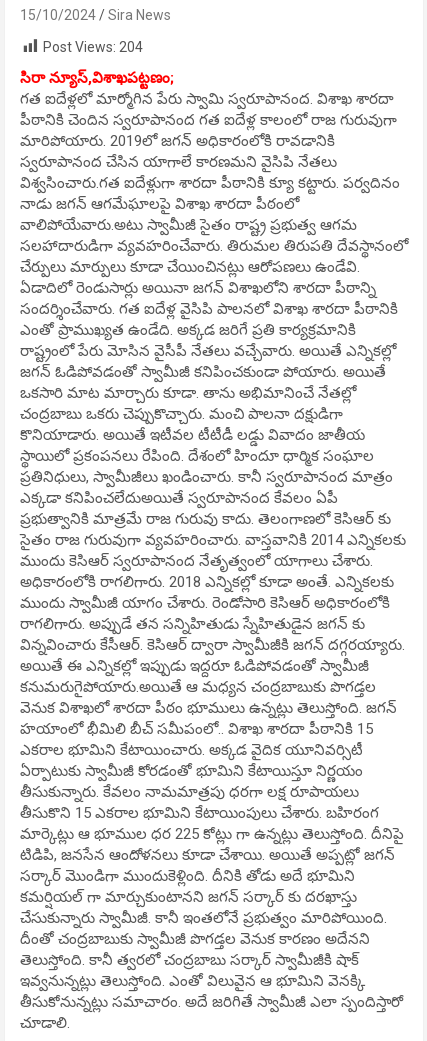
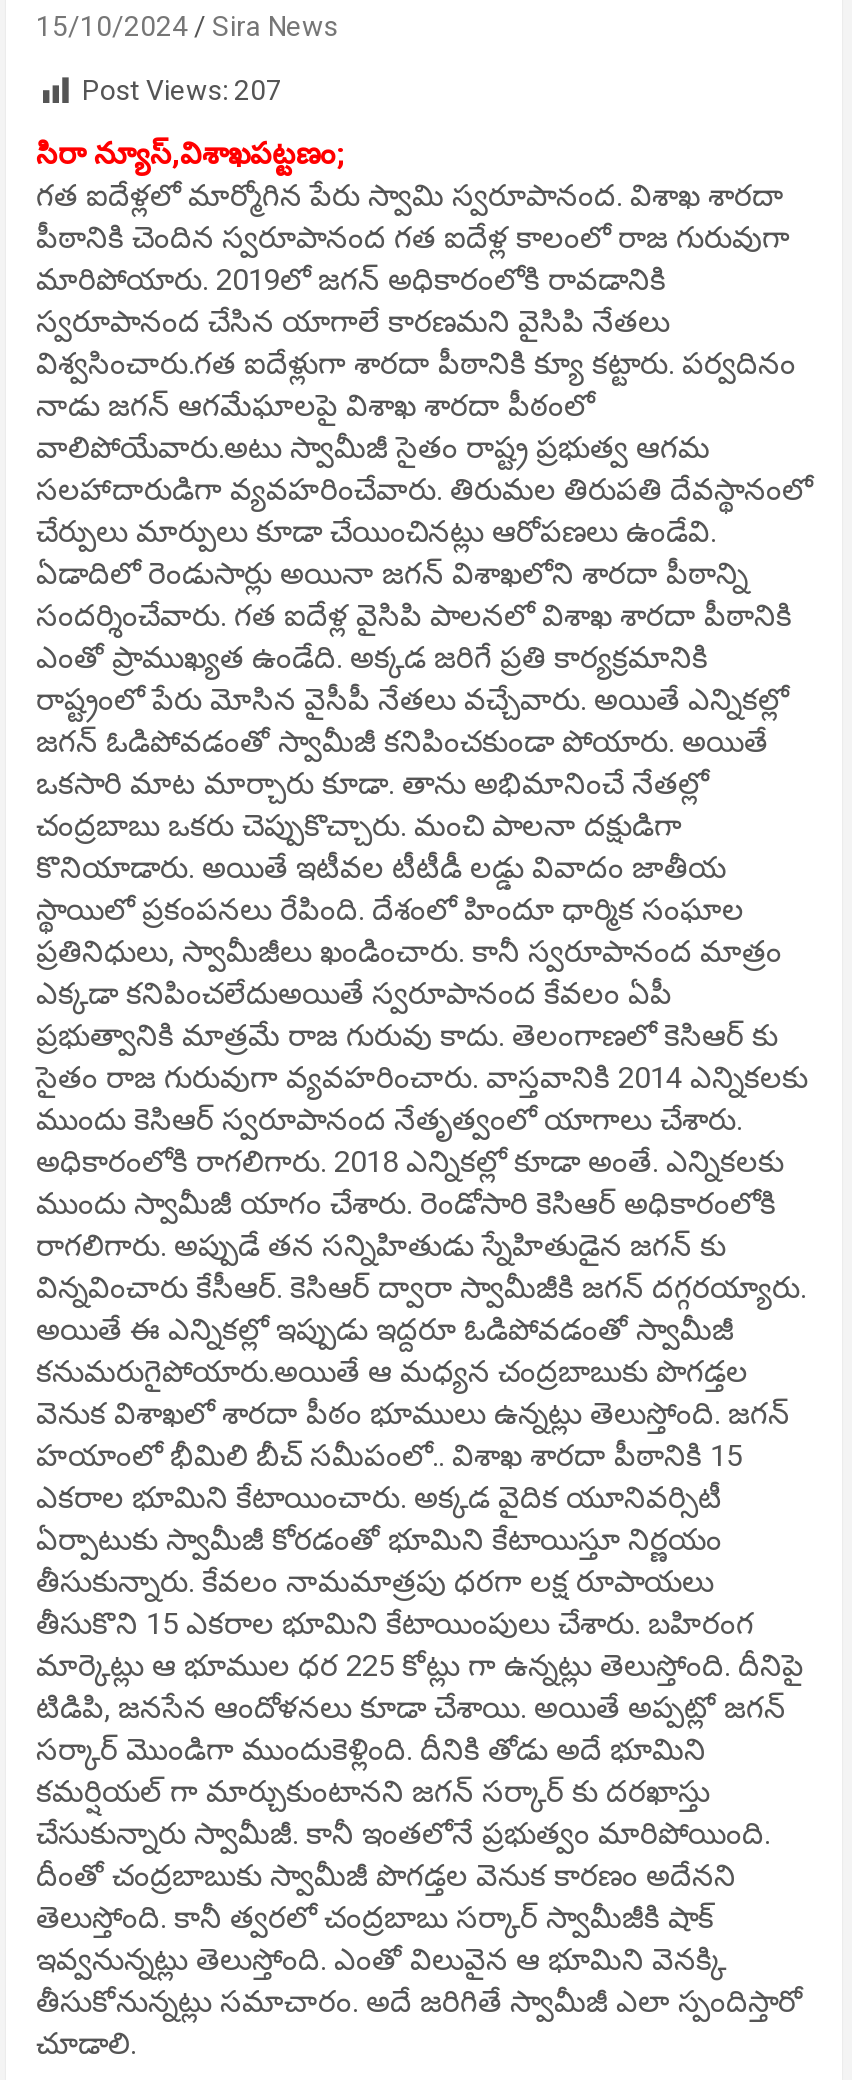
[43,39,143,55] Post Views: 204 -> [82,74,282,106] Post Views: 207

